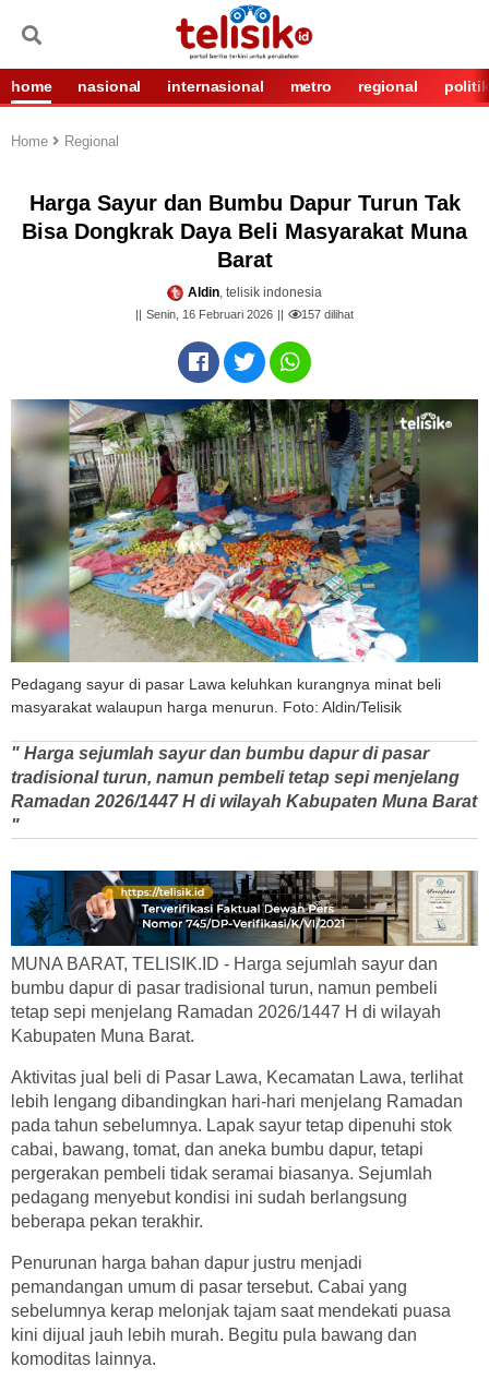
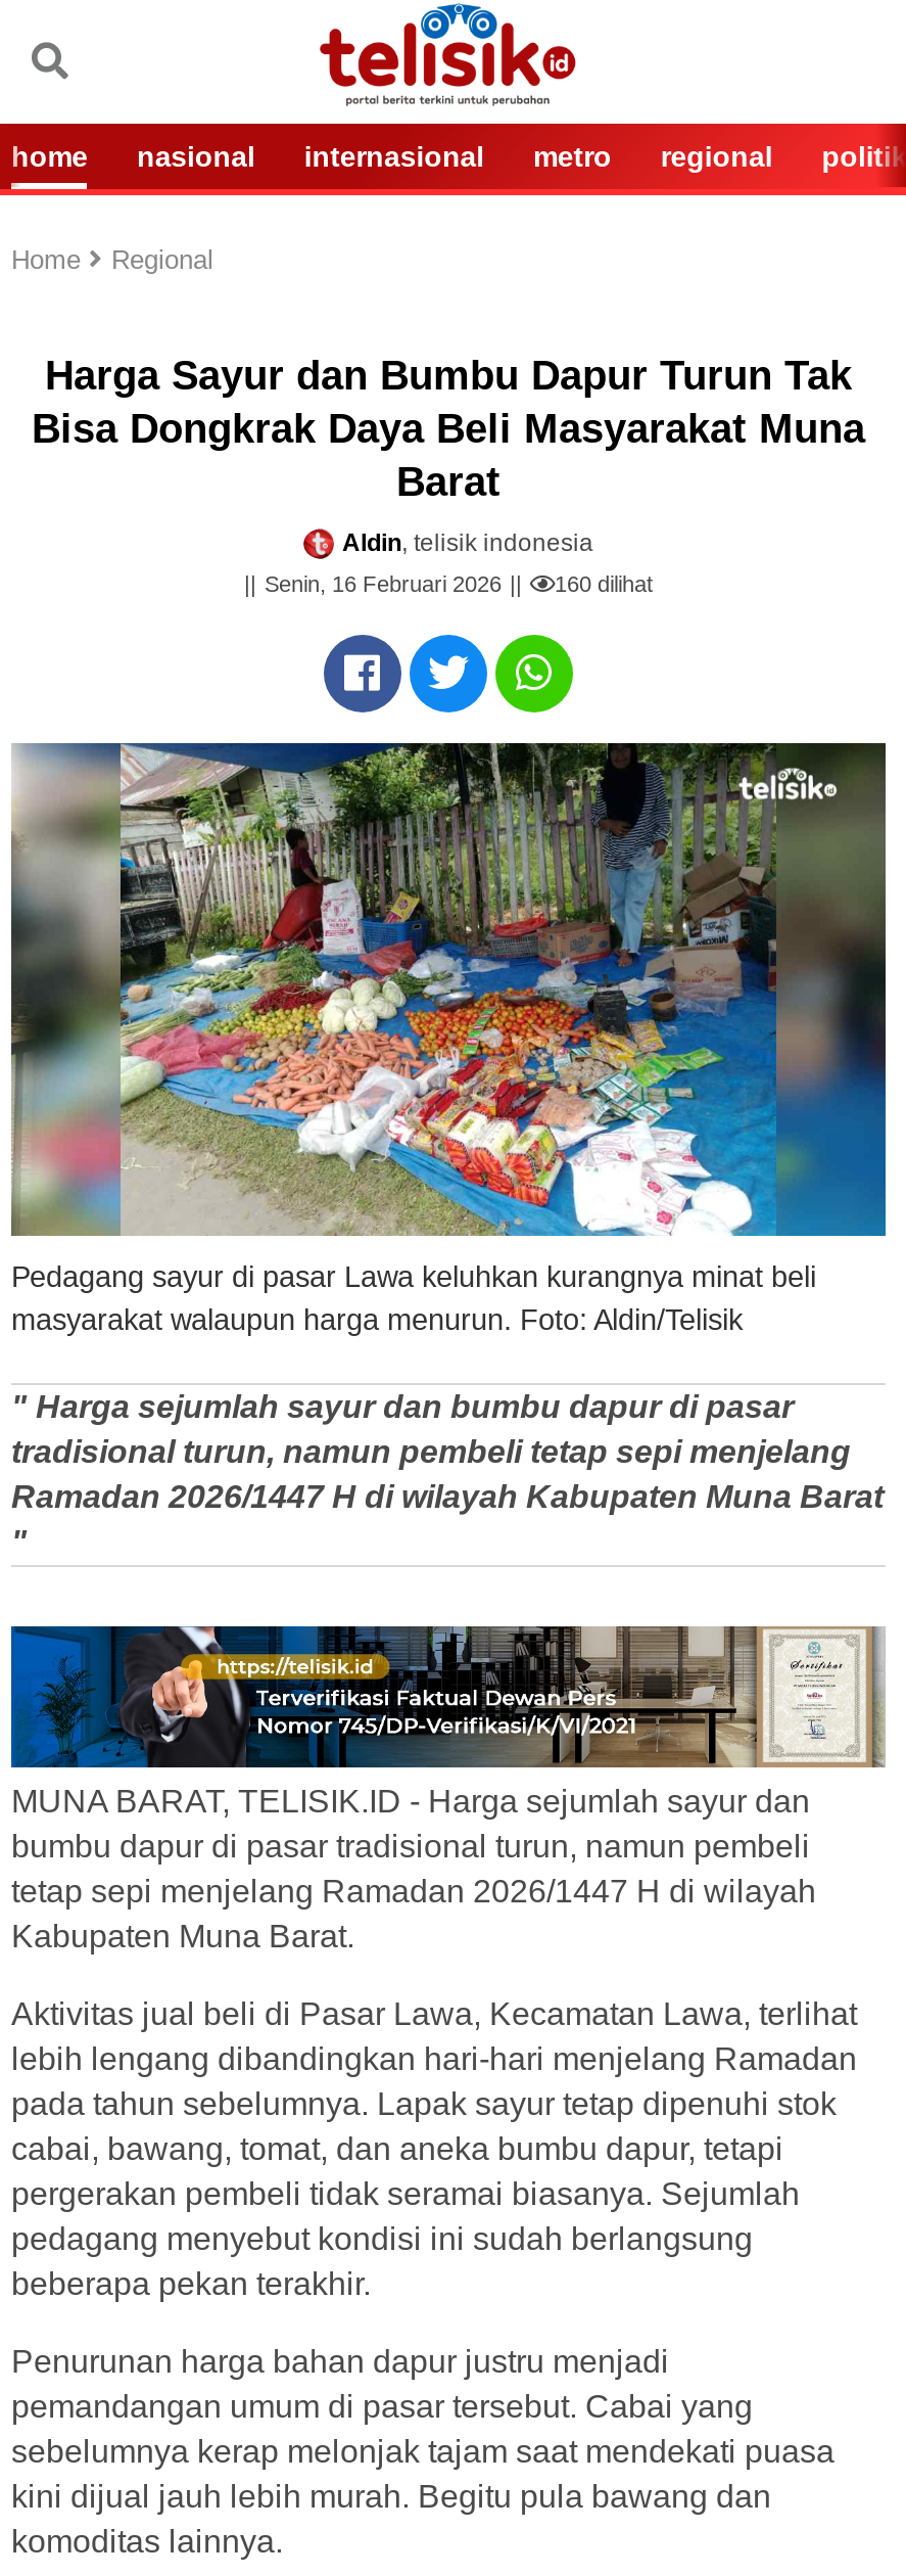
[301,308,354,321] 157 dilihat -> [555,572,653,597] 160 dilihat

